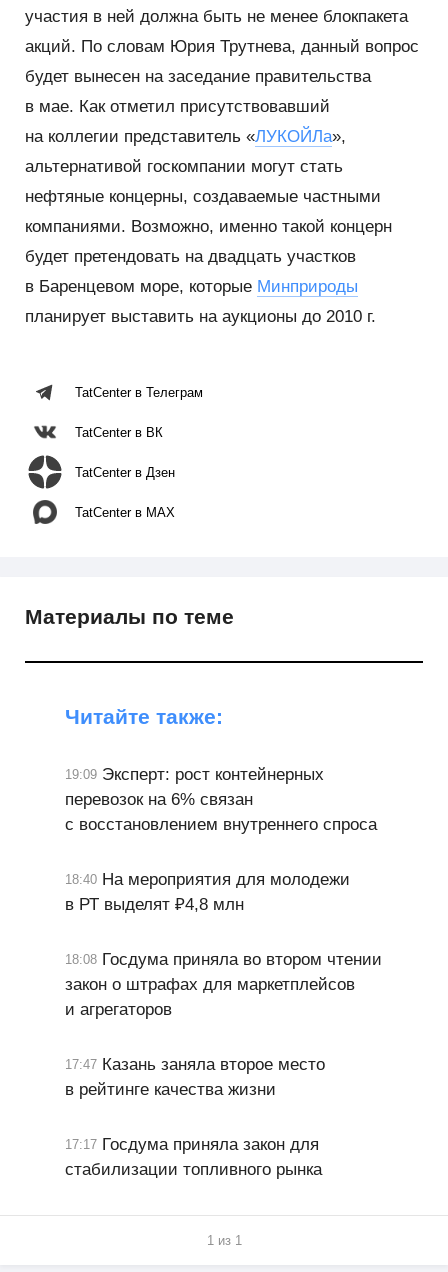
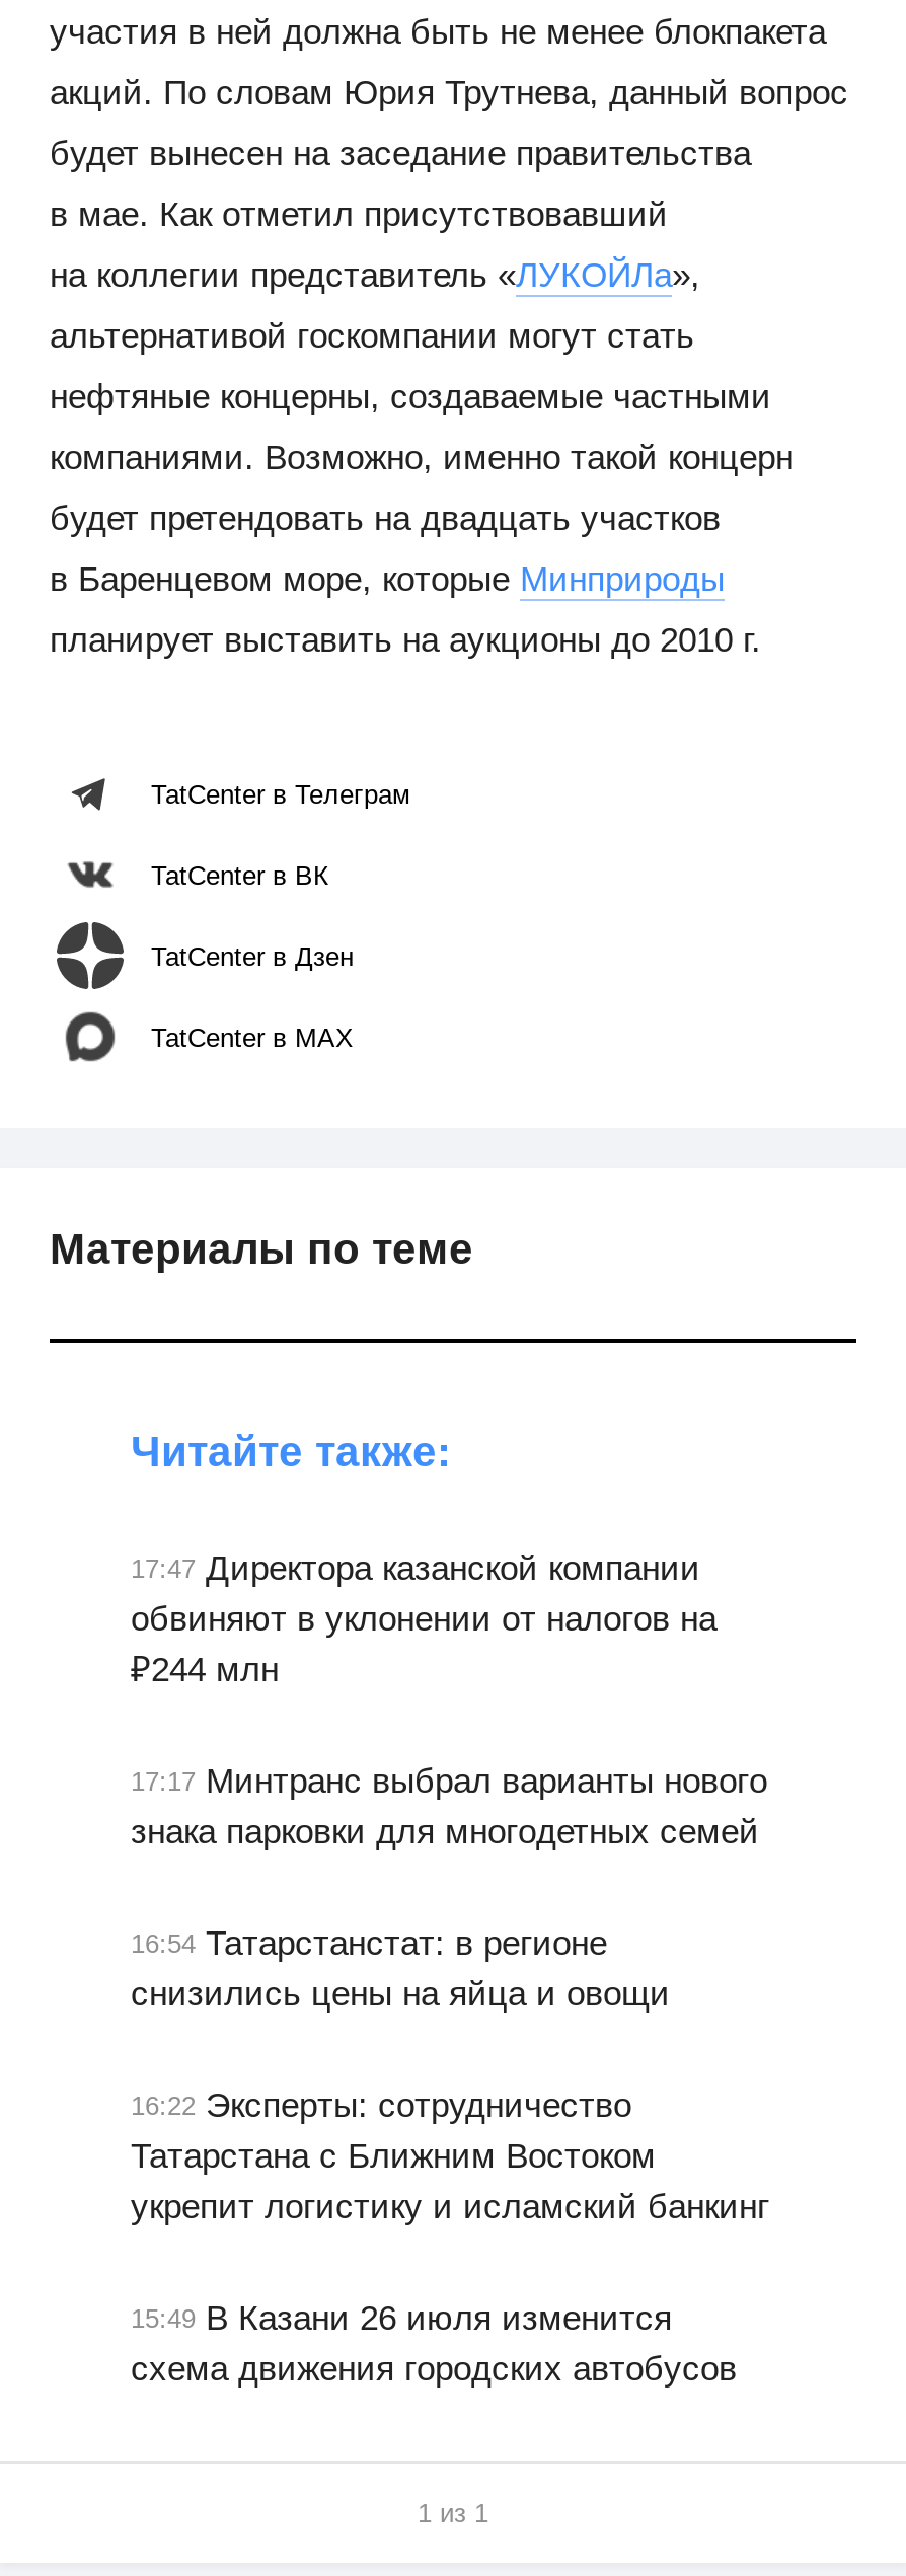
[65,765,377,834] 19:09 Эксперт: рост контейнерных | перевозок на 6% связан | с восстановлением внутреннего спроса -> [131,1549,716,1689] 17:47 Директора казанской компании | обвиняют в уклонении от налогов на | ₽244 млн
[65,870,350,914] 18:40 На мероприятия для молодежи | в РТ выделят ₽4,8 млн -> [131,1762,767,1851] 17:17 Минтранс выбрал варианты нового | знака парковки для многодетных семей
[65,950,382,1019] 18:08 Госдума приняла во втором чтении | закон о штрафах для маркетплейсов | и агрегаторов -> [131,1924,670,2014] 16:54 Татарстанстат: в регионе | снизились цены на яйца и овощи
[65,1055,325,1099] 17:47 Казань заняла второе место | в рейтинге качества жизни -> [131,2087,769,2226] 16:22 Эксперты: сотрудничество | Татарстана с Ближним Востоком | укрепит логистику и исламский банкинг
[65,1135,322,1179] 17:17 Госдума приняла закон для | стабилизации топливного рынка -> [131,2299,737,2389] 15:49 В Казани 26 июля изменится | схема движения городских автобусов

